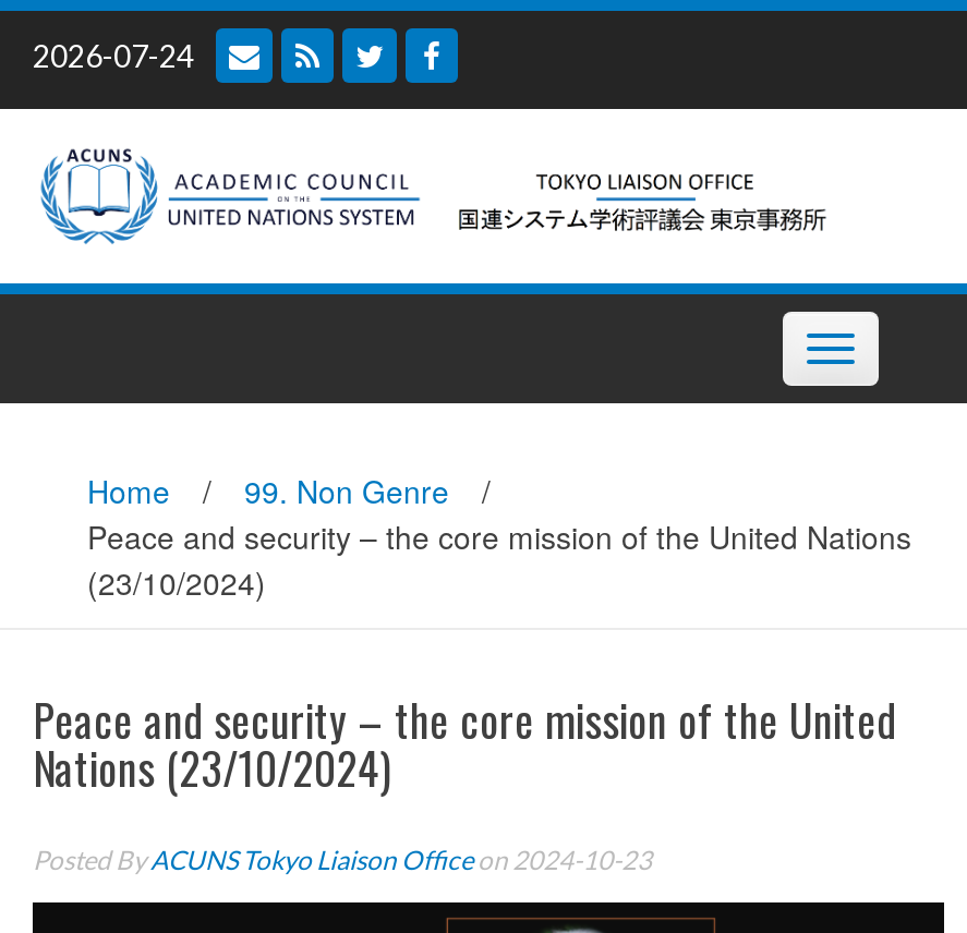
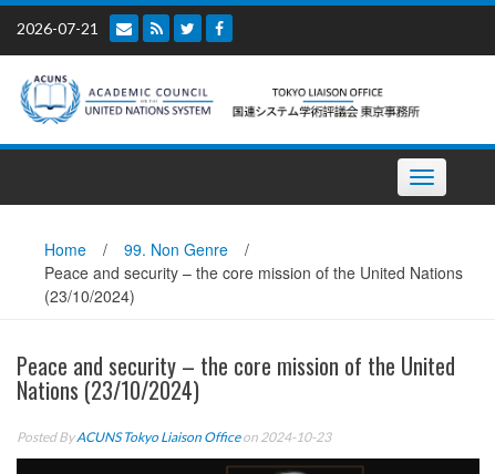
[33,37,194,74] 2026-07-24 -> [17,19,99,38] 2026-07-21

